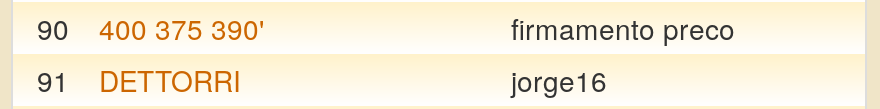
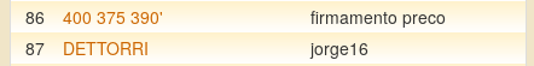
[37,8,265,48] 90 400 375 390' -> [25,5,163,29] 86 400 375 390'
[37,60,241,100] 91 DETTORRI -> [25,36,149,60] 87 DETTORRI

